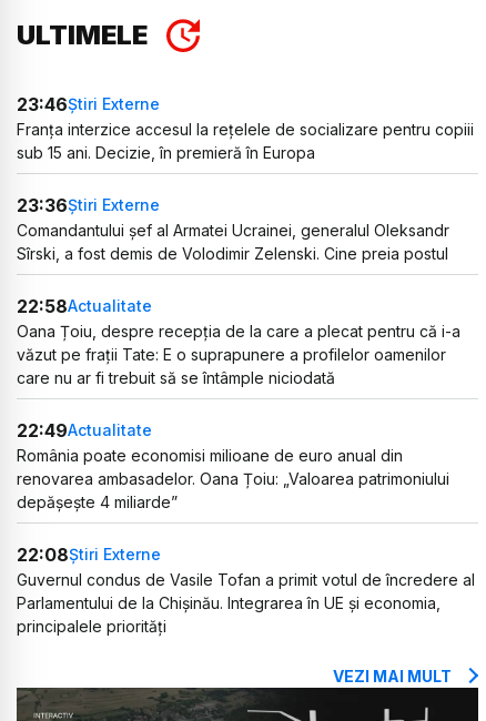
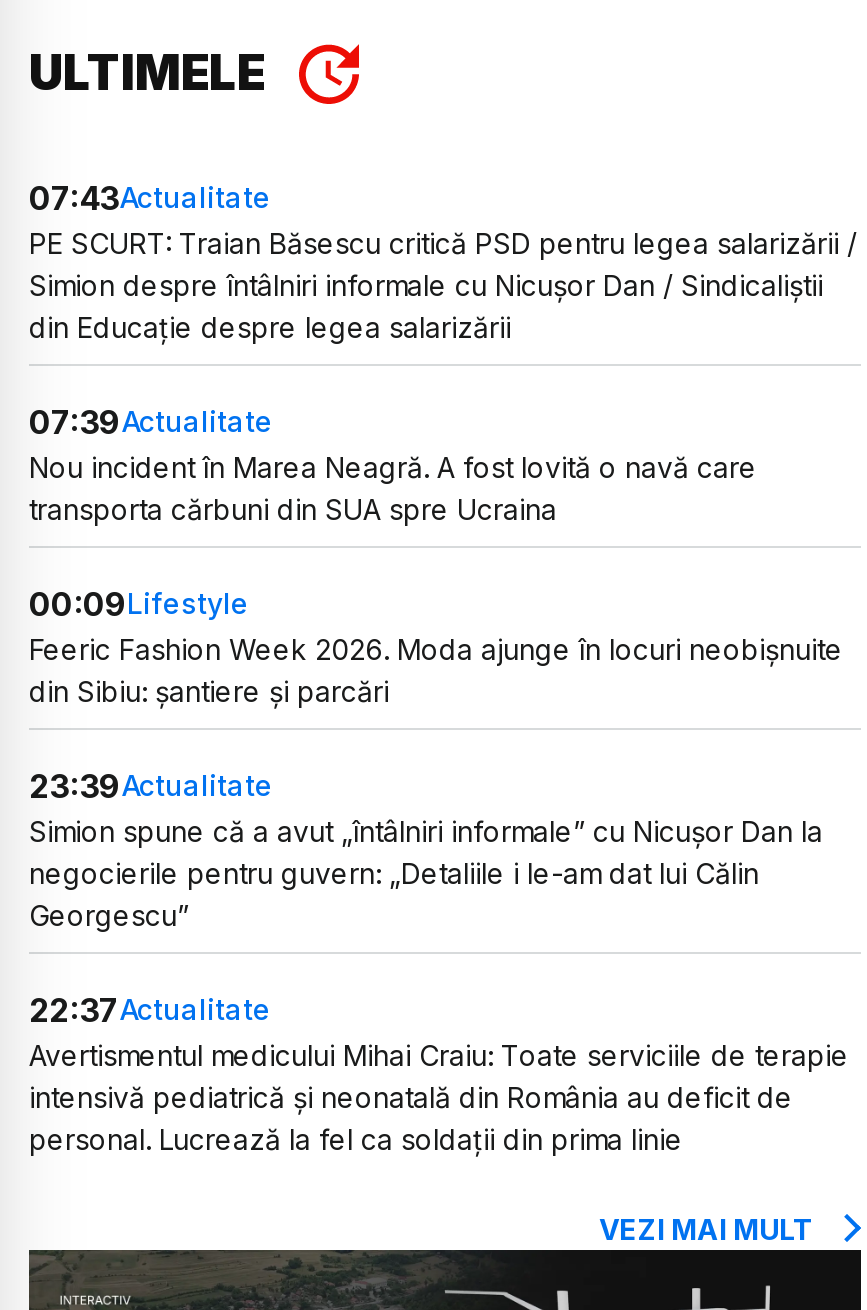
[17,93,474,162] 23:46Știri Externe | Franța interzice accesul la rețelele de socializare pentru copiii | sub 15 ani. Decizie, în premieră în Europa -> [29,178,857,344] 07:43Actualitate | PE SCURT: Traian Băsescu critică PSD pentru legea salarizării / | Simion despre întâlniri informale cu Nicușor Dan / Sindicaliștii | din Educație despre legea salarizării
[17,194,449,263] 23:36Știri Externe | Comandantului șef al Armatei Ucrainei, generalul Oleksandr | Sîrski, a fost demis de Volodimir Zelenski. Cine preia postul -> [29,402,757,526] 07:39Actualitate | Nou incident în Marea Neagră. A fost lovită o navă care | transporta cărbuni din SUA spre Ucraina
[17,295,460,387] 22:58Actualitate | Oana Țoiu, despre recepția de la care a plecat pentru că i-a | văzut pe frații Tate: E o suprapunere a profilelor oamenilor | care nu ar fi trebuit să se întâmple niciodată -> [29,584,843,708] 00:09Lifestyle | Feeric Fashion Week 2026. Moda ajunge în locuri neobișnuite | din Sibiu: șantiere și parcări
[17,419,449,511] 22:49Actualitate | România poate economisi milioane de euro anual din | renovarea ambasadelor. Oana Țoiu: „Valoarea patrimoniului | depășește 4 miliarde” -> [29,766,823,932] 23:39Actualitate | Simion spune că a avut „întâlniri informale” cu Nicușor Dan la | negocierile pentru guvern: „Detaliile i le-am dat lui Călin | Georgescu”
[17,543,475,635] 22:08Știri Externe | Guvernul condus de Vasile Tofan a primit votul de încredere al | Parlamentului de la Chișinău. Integrarea în UE și economia, | principalele priorități -> [29,990,849,1156] 22:37Actualitate | Avertismentul medicului Mihai Craiu: Toate serviciile de terapie | intensivă pediatrică și neonatală din România au deficit de | personal. Lucrează la fel ca soldații din prima linie

